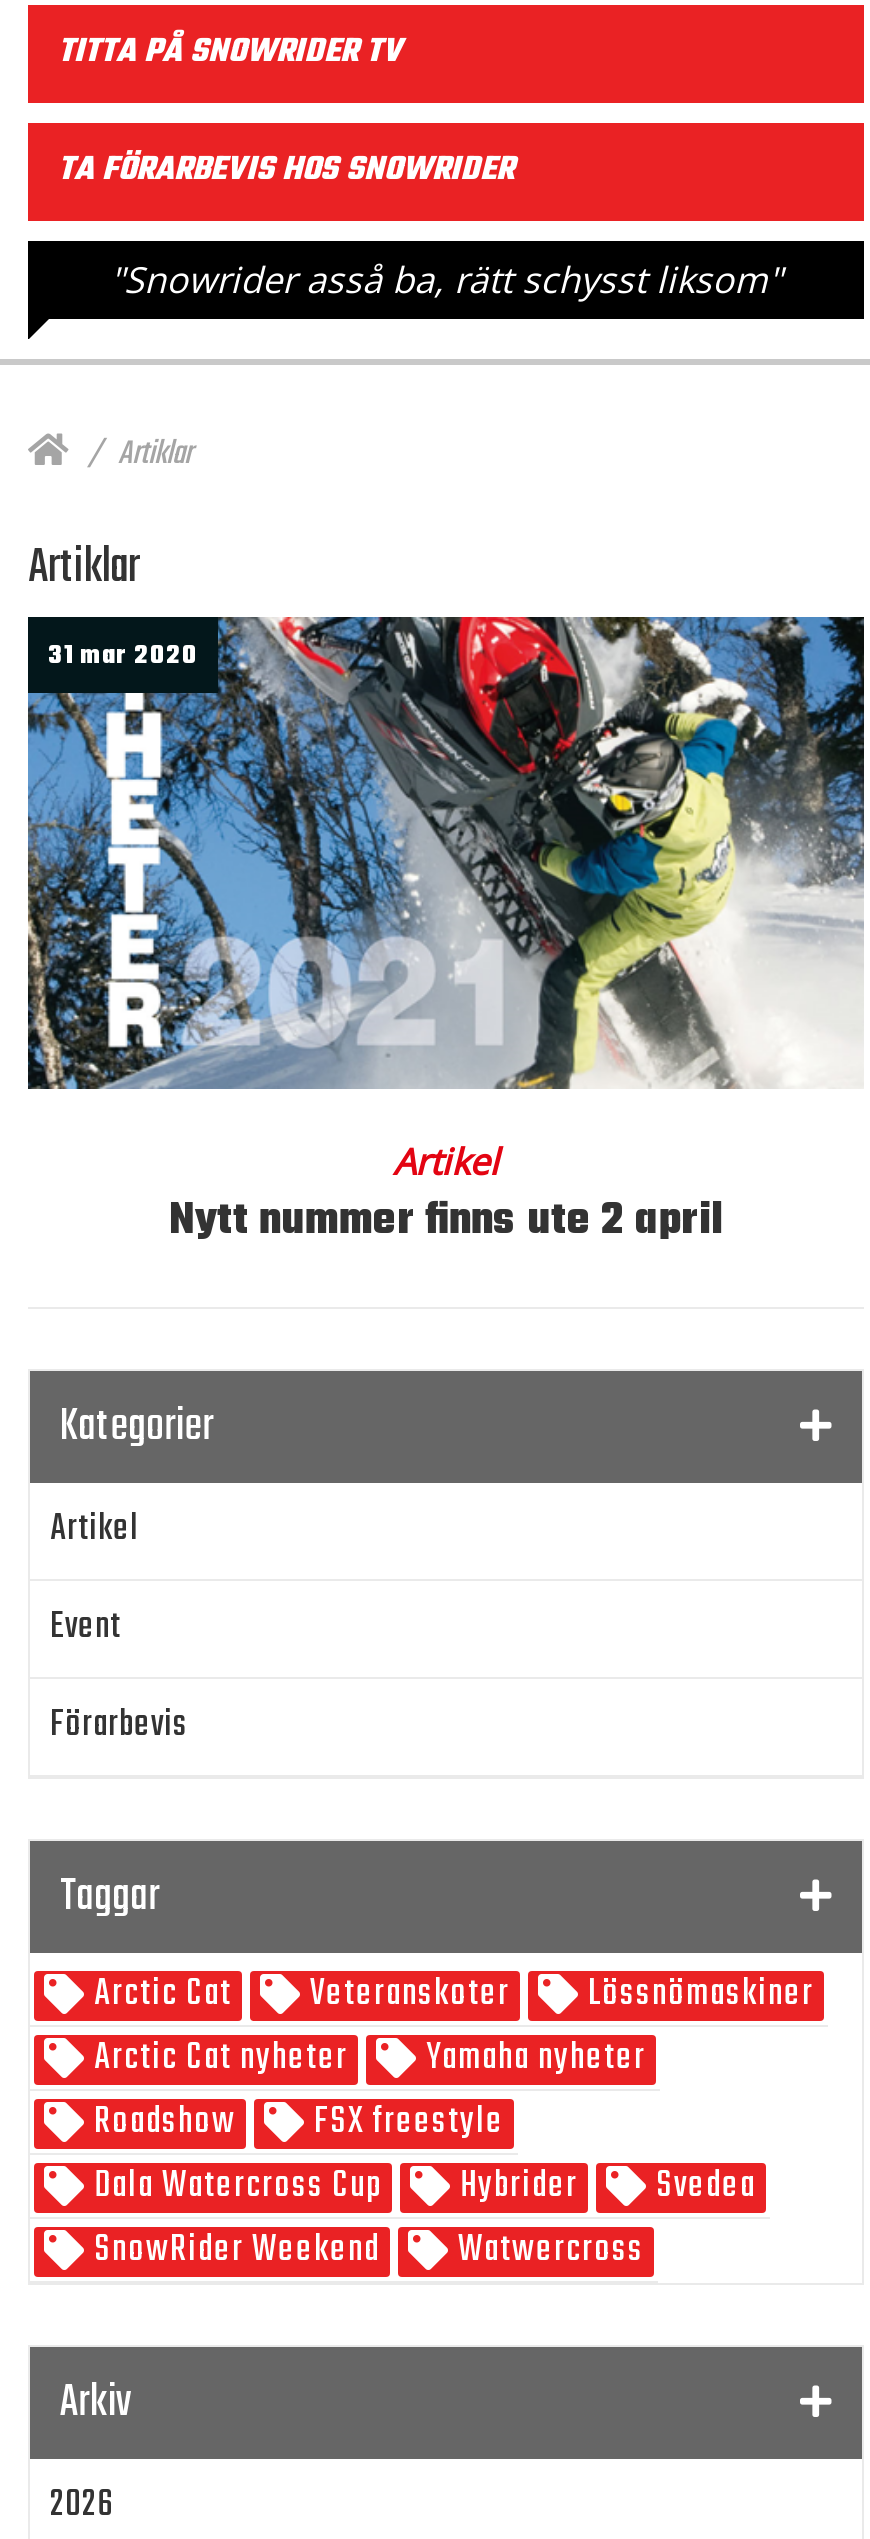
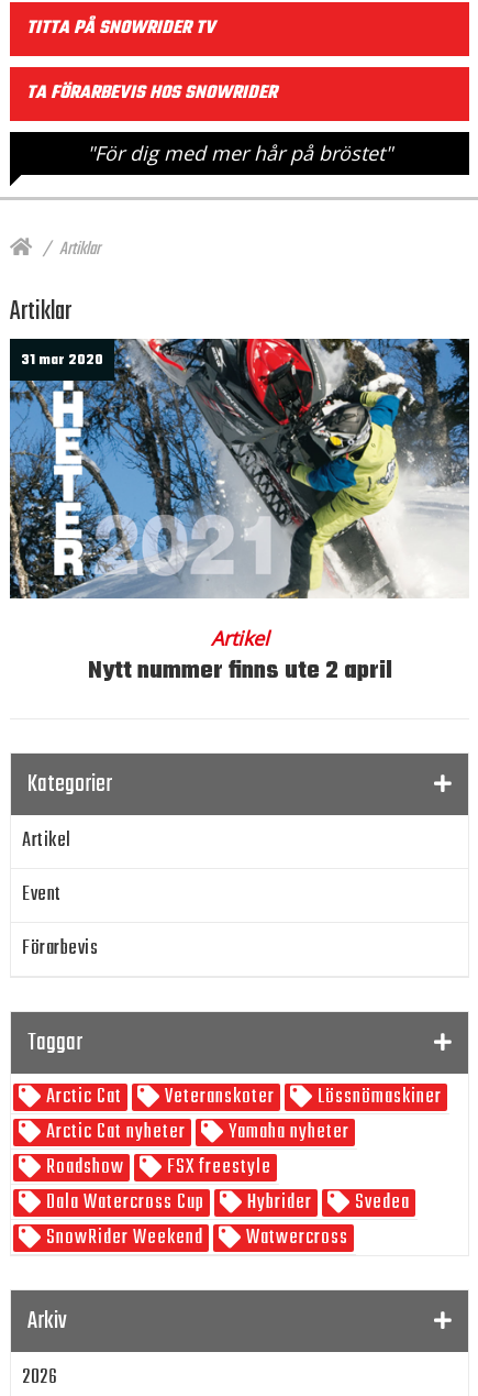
[110,256,782,304] "Snowrider asså ba, rätt schysst liksom" -> [87,140,392,167] "För dig med mer hår på bröstet"

